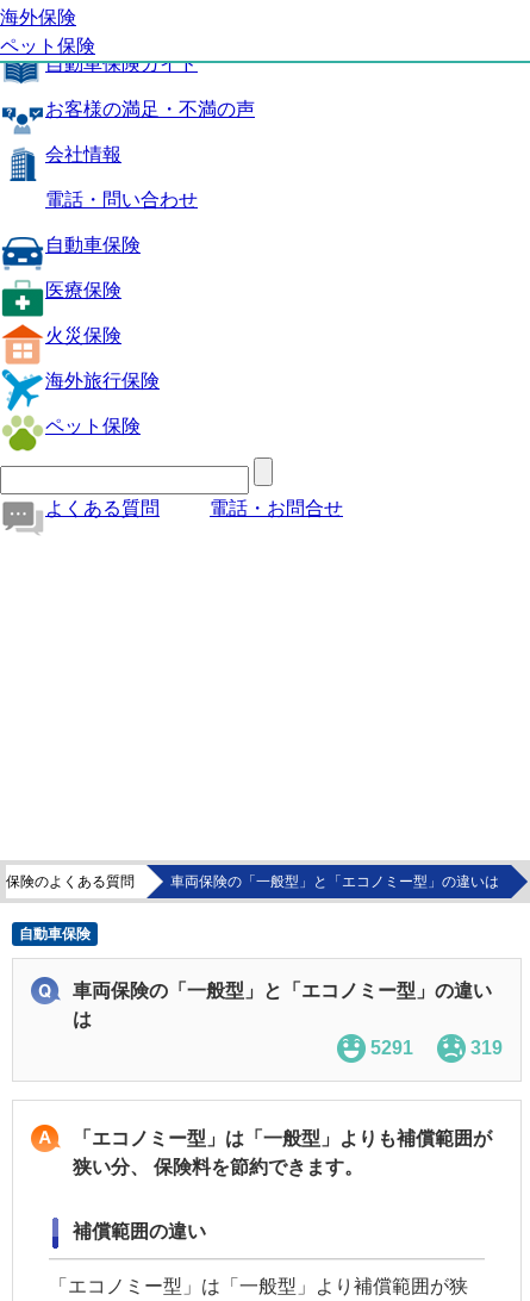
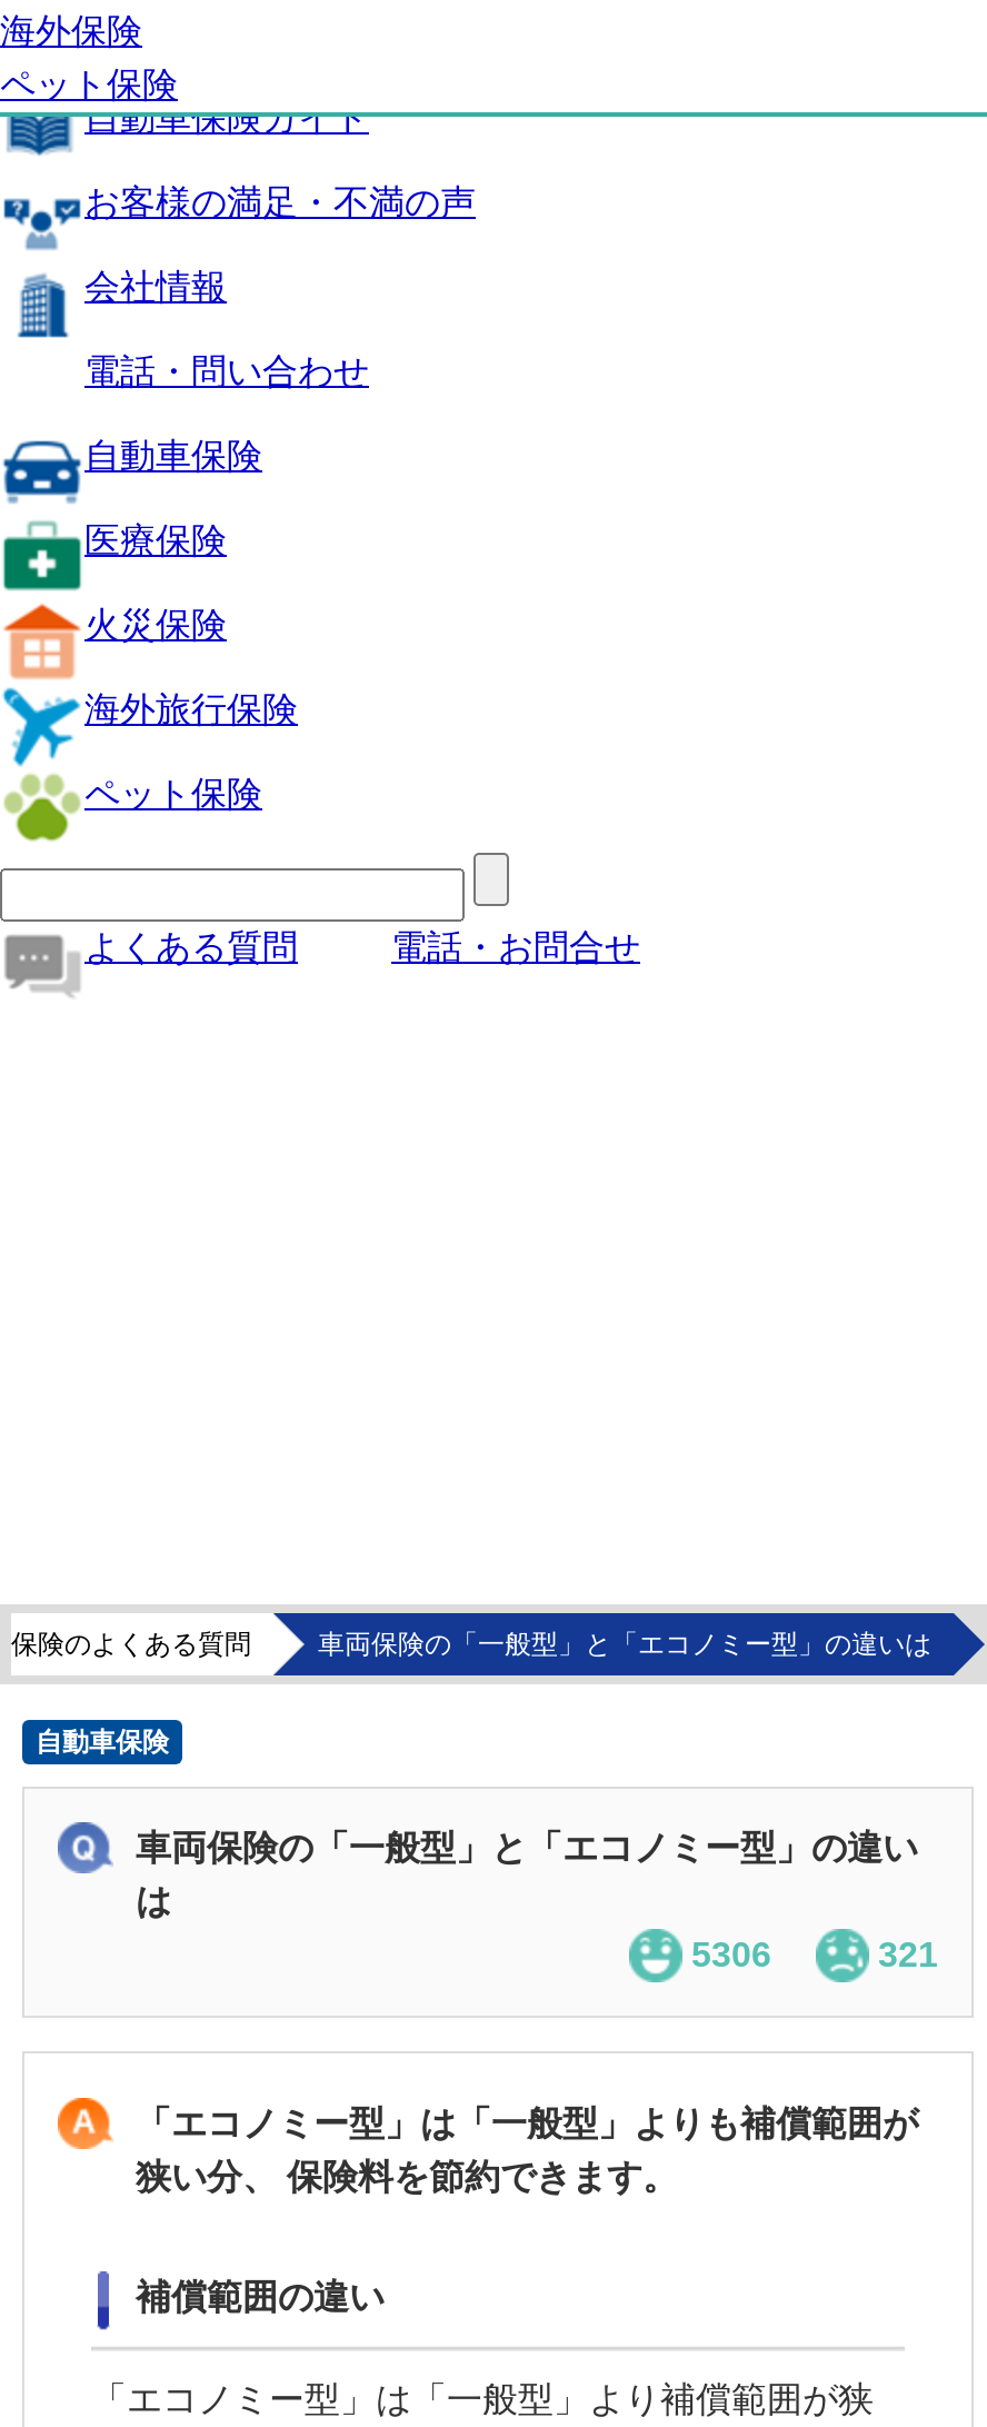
[370,1038,413,1058] 5291 -> [691,1936,771,1973] 5306
[470,1038,503,1058] 319 -> [878,1936,938,1973] 321

